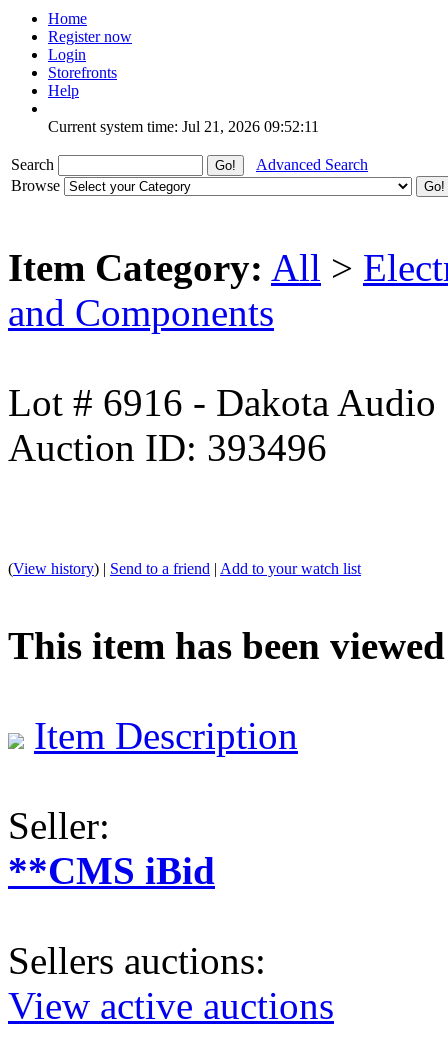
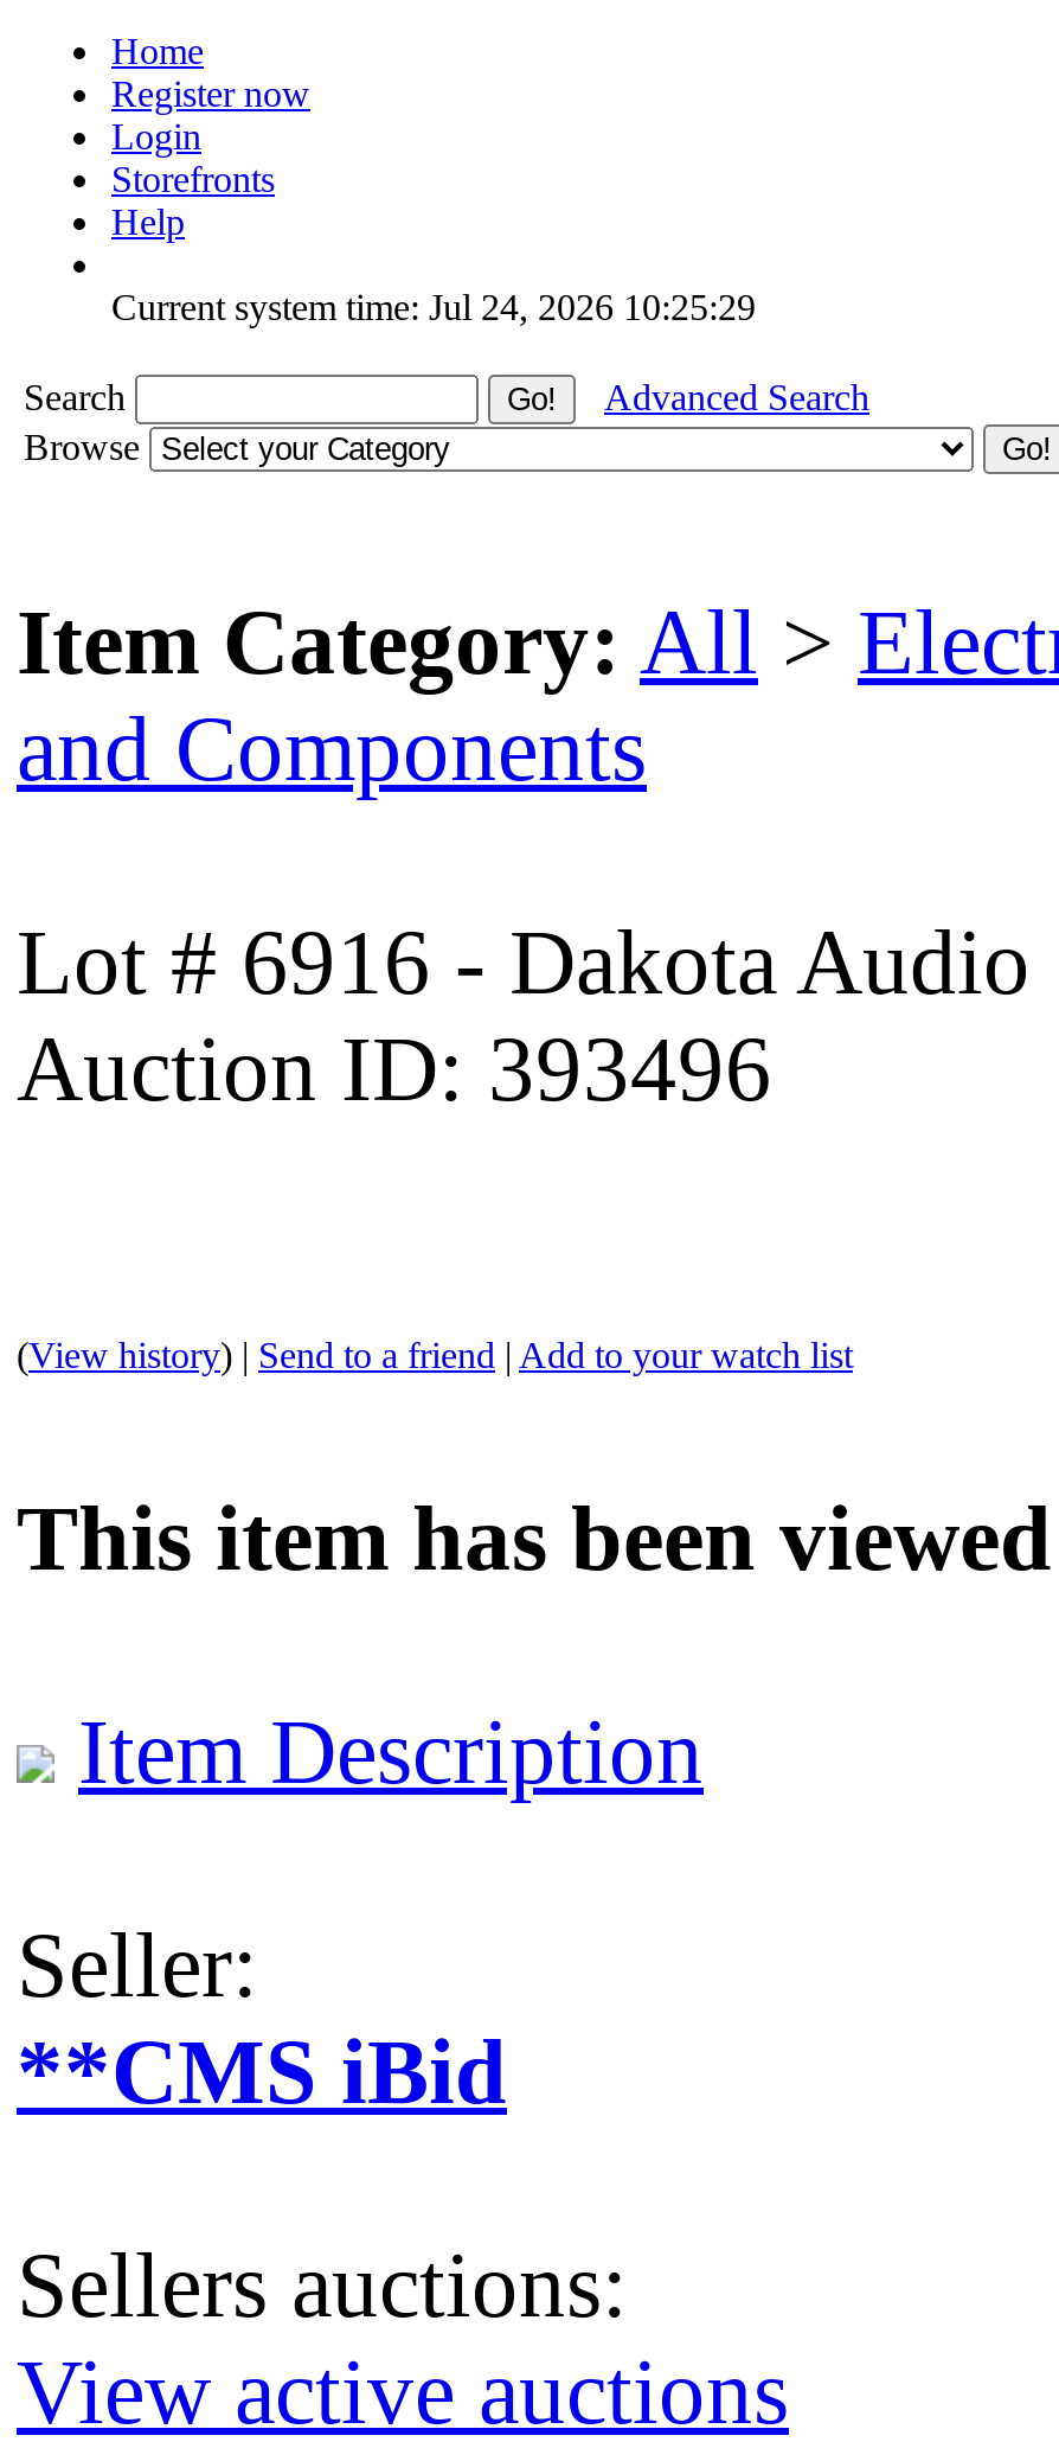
[48,118,319,135] Current system time: Jul 21, 2026 09:52:11 -> [111,287,756,327] Current system time: Jul 24, 2026 10:25:29

